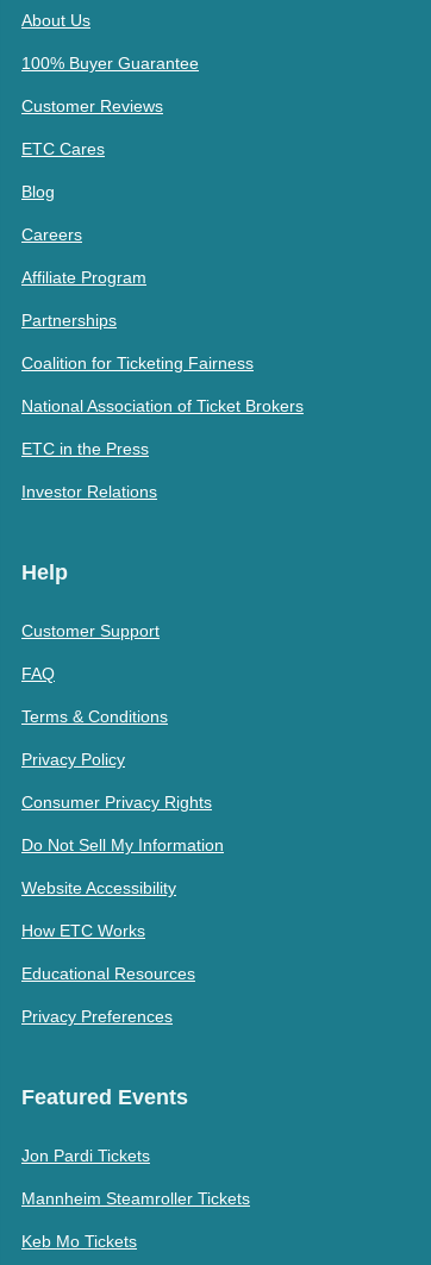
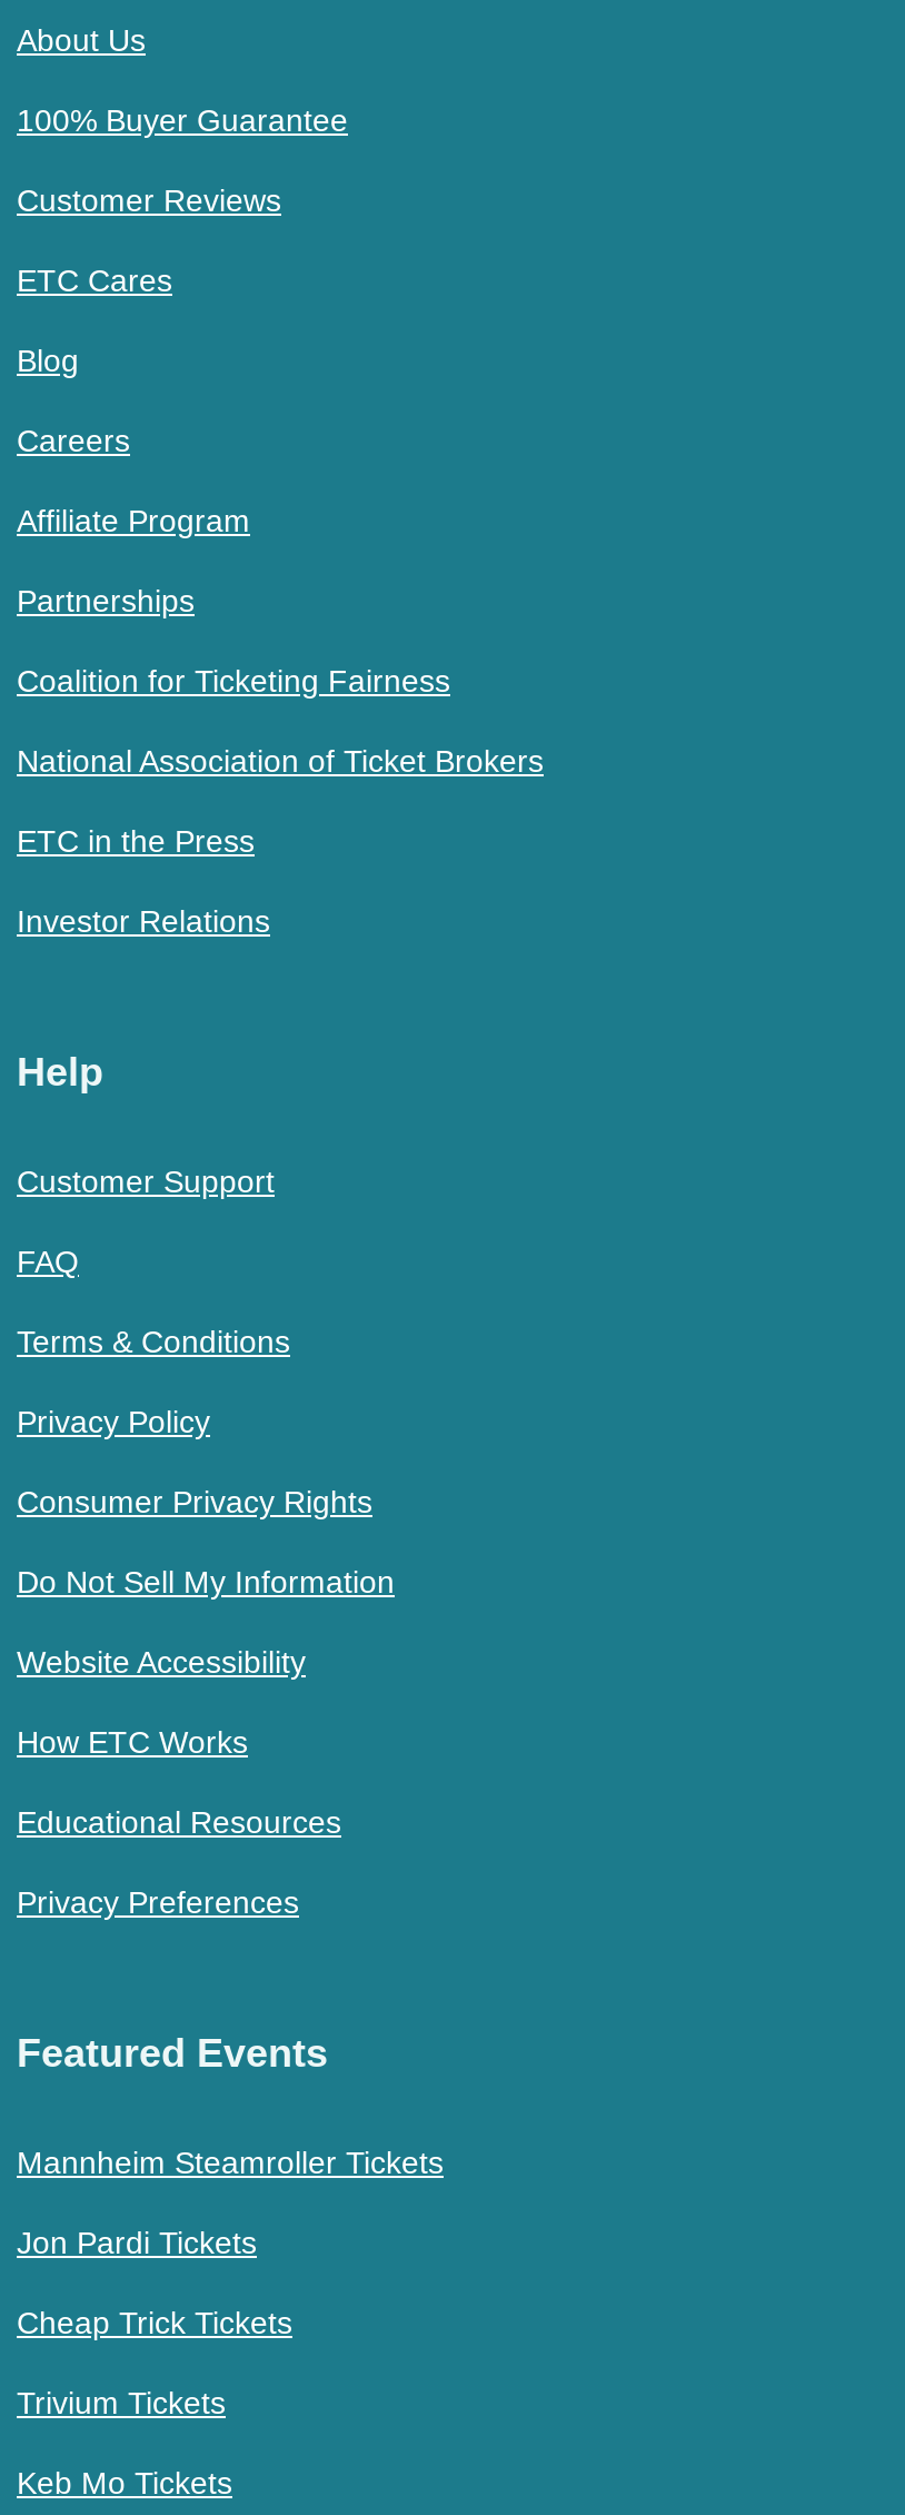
none -> [17,2305,292,2421] Cheap Trick Tickets | Trivium Tickets
moved [21,1189,250,1208] -> [17,2145,444,2181]: Mannheim Steamroller Tickets

